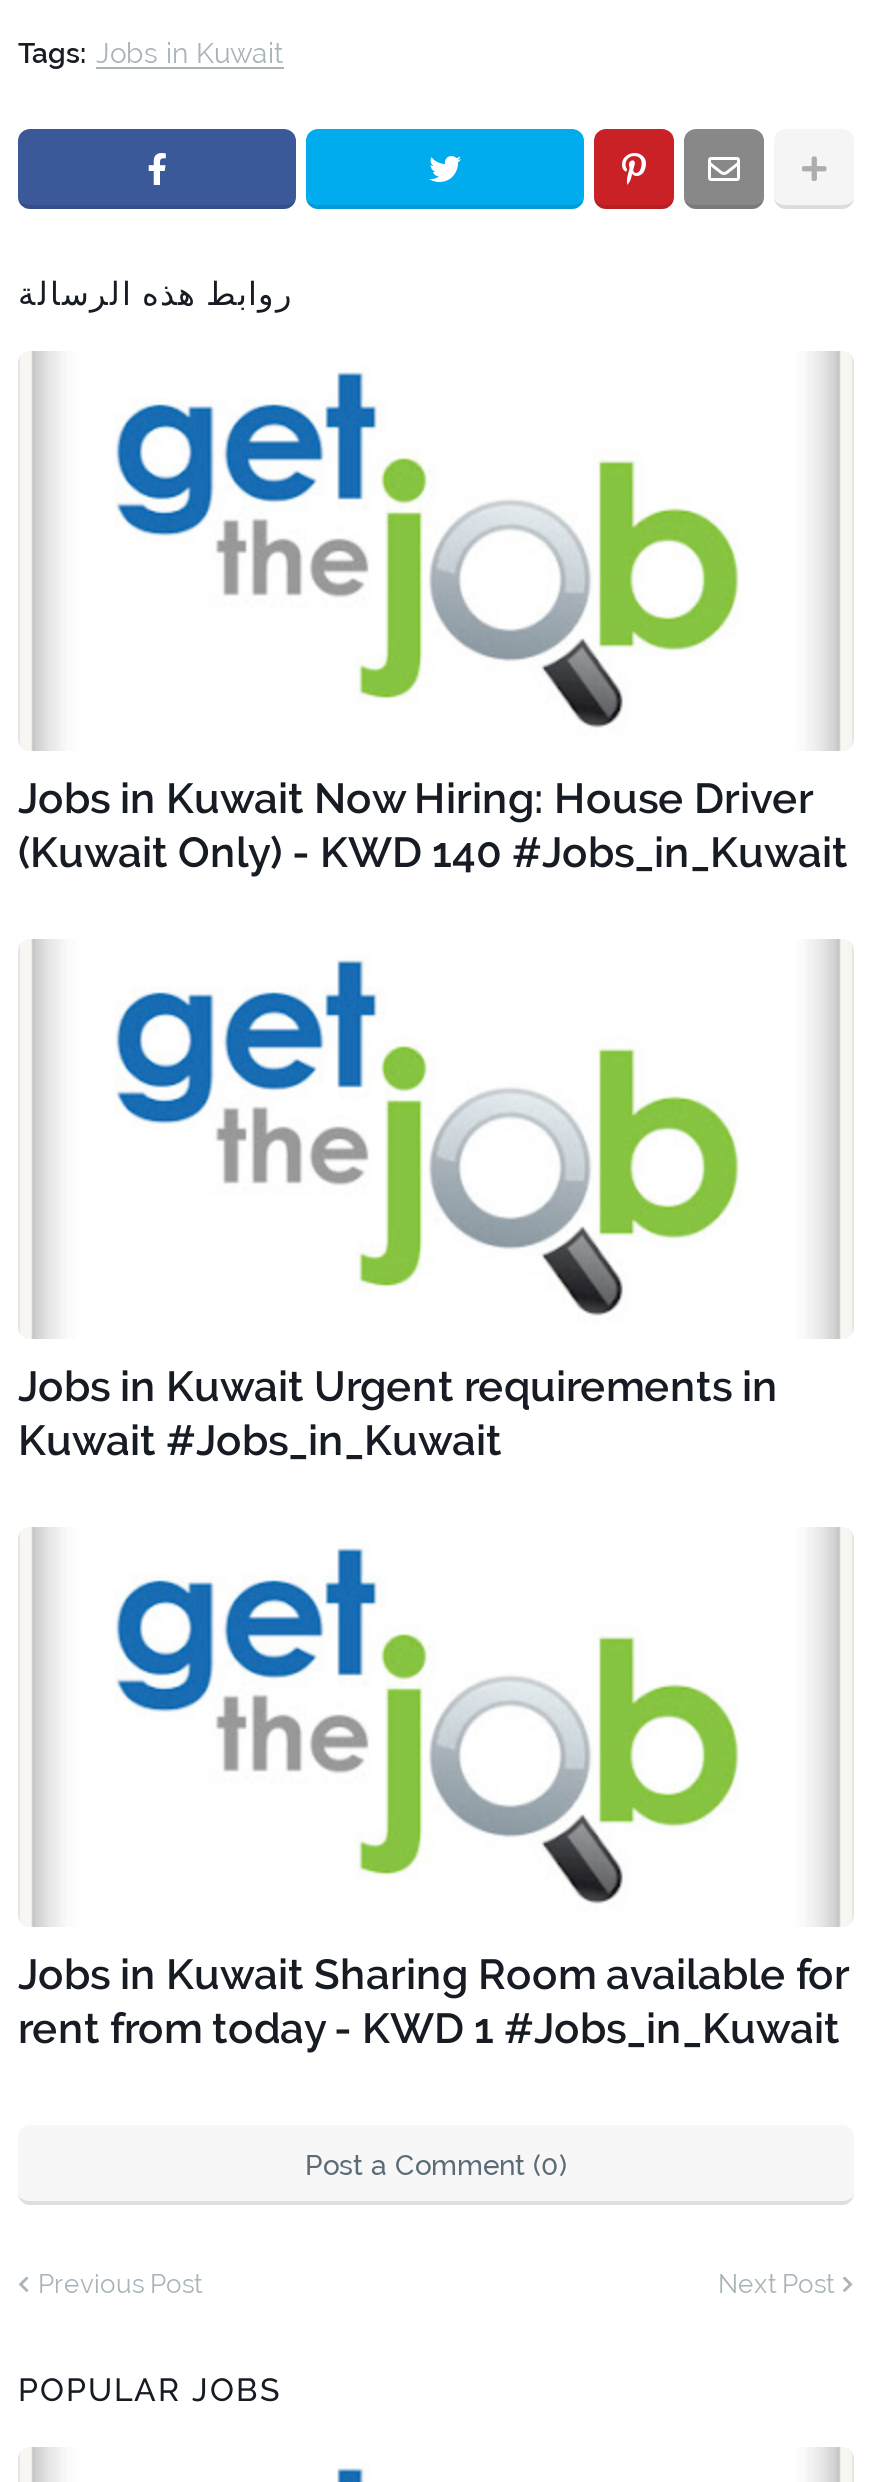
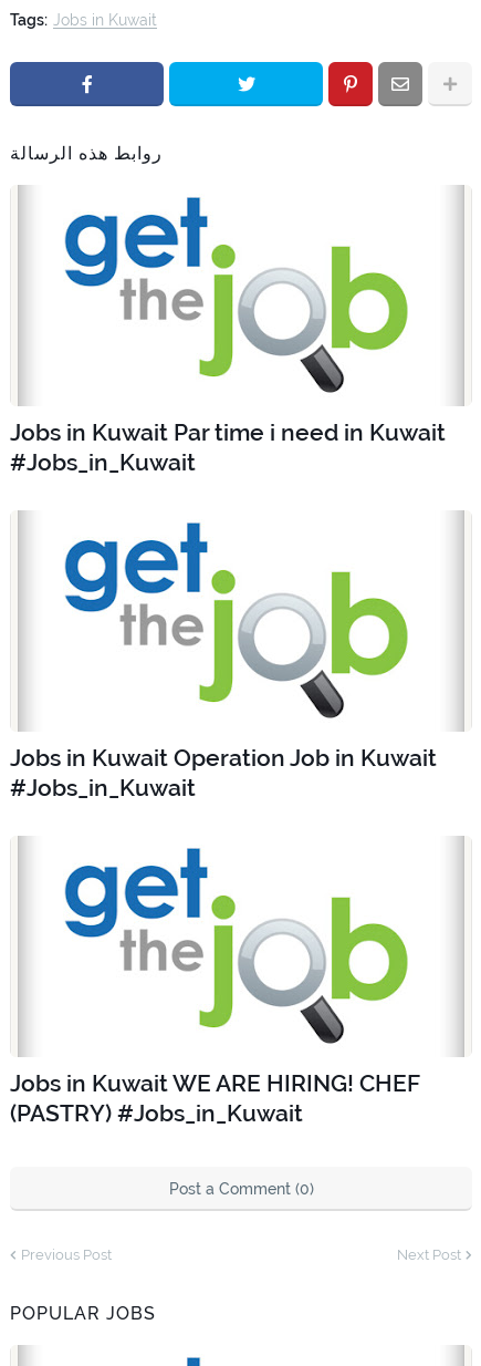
[18,774,848,878] Jobs in Kuwait Now Hiring: House Driver | (Kuwait Only) - KWD 140 #Jobs_in_Kuwait -> [10,419,446,476] Jobs in Kuwait Par time i need in Kuwait | #Jobs_in_Kuwait
[18,1362,778,1466] Jobs in Kuwait Urgent requirements in | Kuwait #Jobs_in_Kuwait -> [10,744,437,802] Jobs in Kuwait Operation Job in Kuwait | #Jobs_in_Kuwait
[18,1950,848,2054] Jobs in Kuwait Sharing Room available for | rent from today - KWD 1 #Jobs_in_Kuwait -> [10,1070,420,1127] Jobs in Kuwait WE ARE HIRING! CHEF | (PASTRY) #Jobs_in_Kuwait

